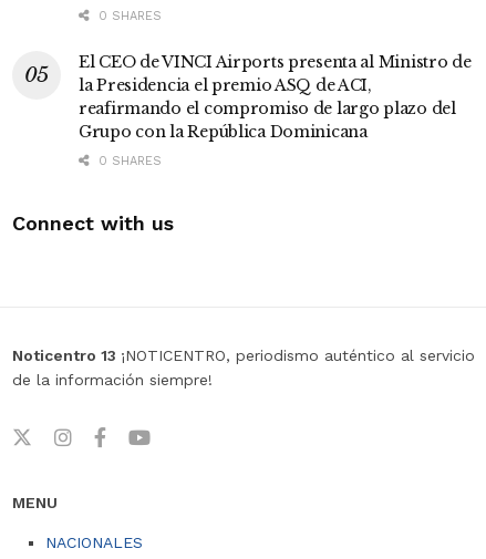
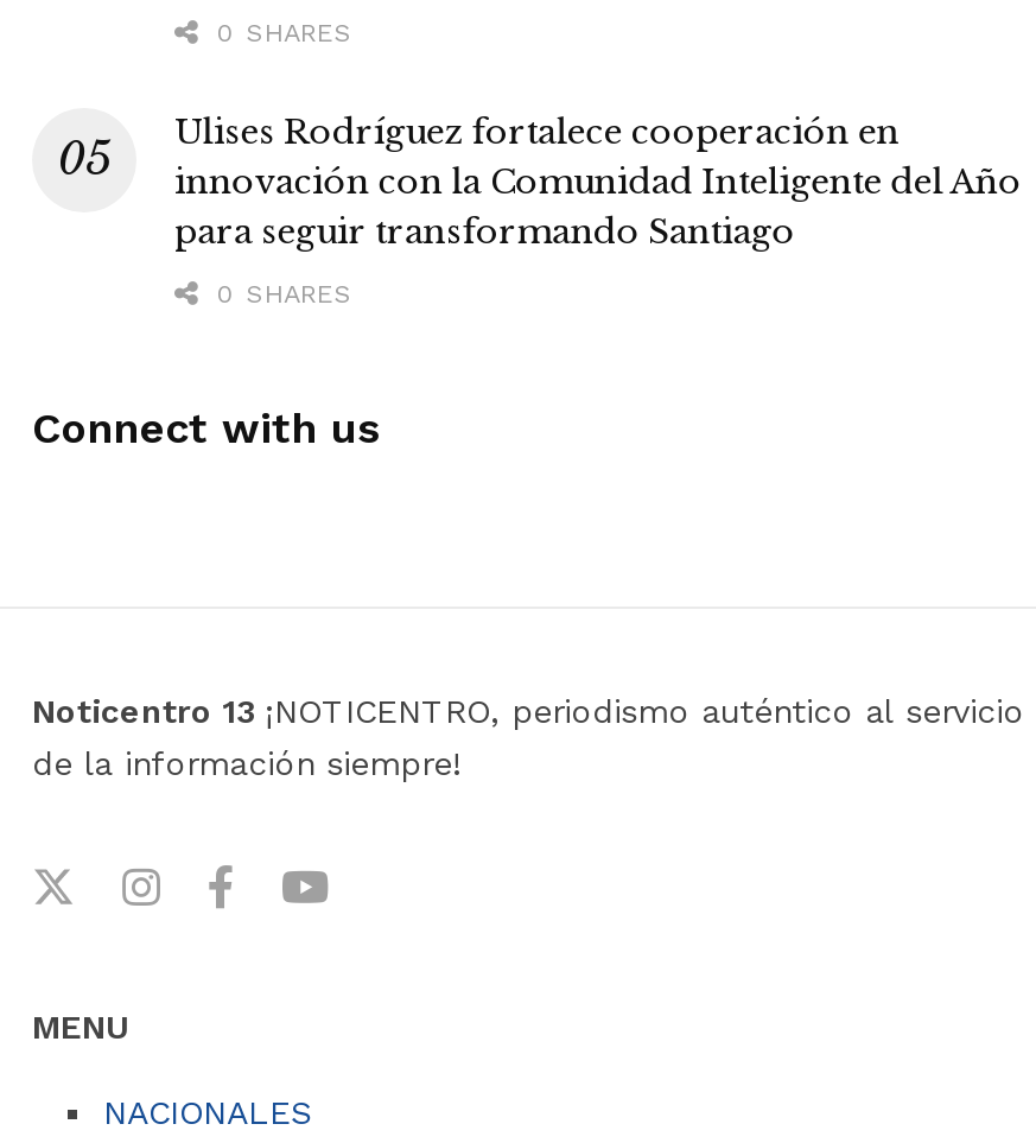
[79,52,471,141] El CEO de VINCI Airports presenta al Ministro de | la Presidencia el premio ASQ de ACI, | reafirmando el compromiso de largo plazo del | Grupo con la República Dominicana -> [174,110,1021,252] Ulises Rodríguez fortalece cooperación en | innovación con la Comunidad Inteligente del Año | para seguir transformando Santiago

